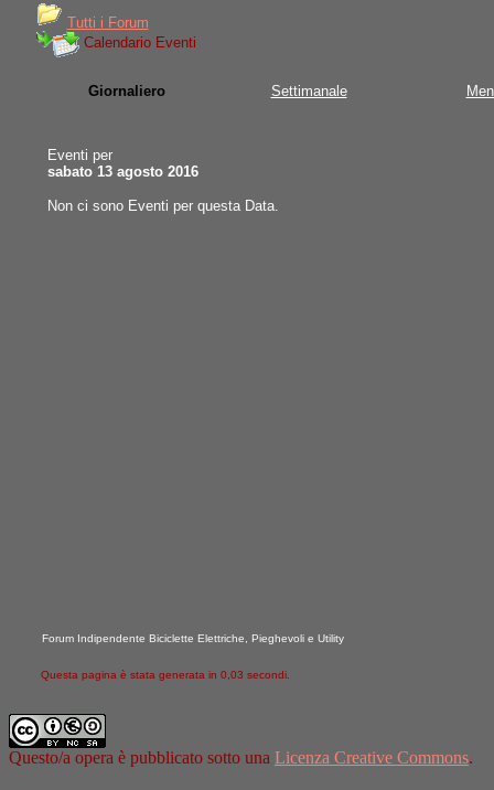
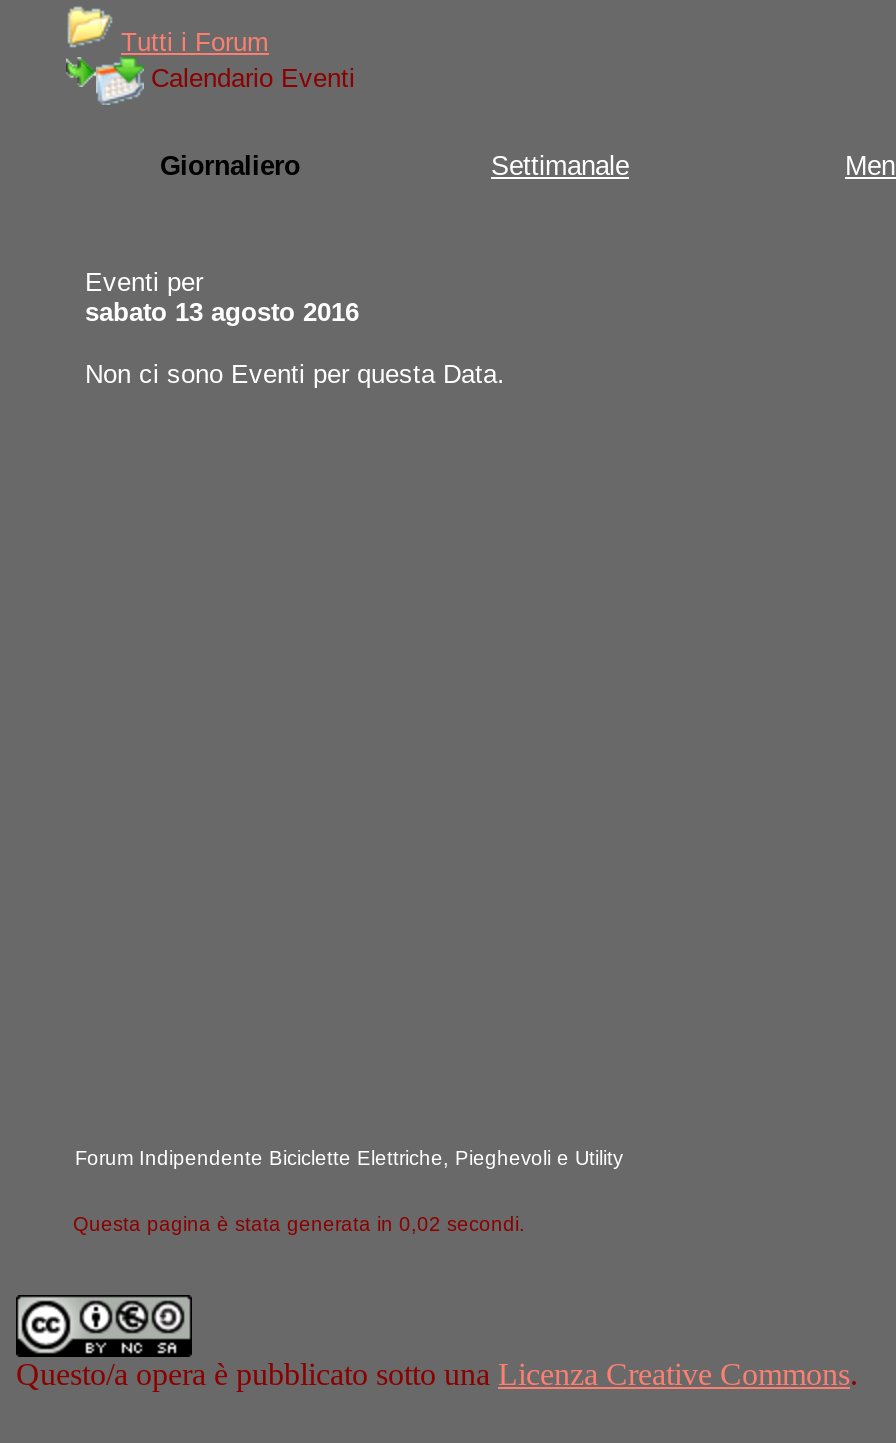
[40,669,289,681] Questa pagina è stata generata in 0,03 secondi. -> [73,1213,525,1235] Questa pagina è stata generata in 0,02 secondi.

